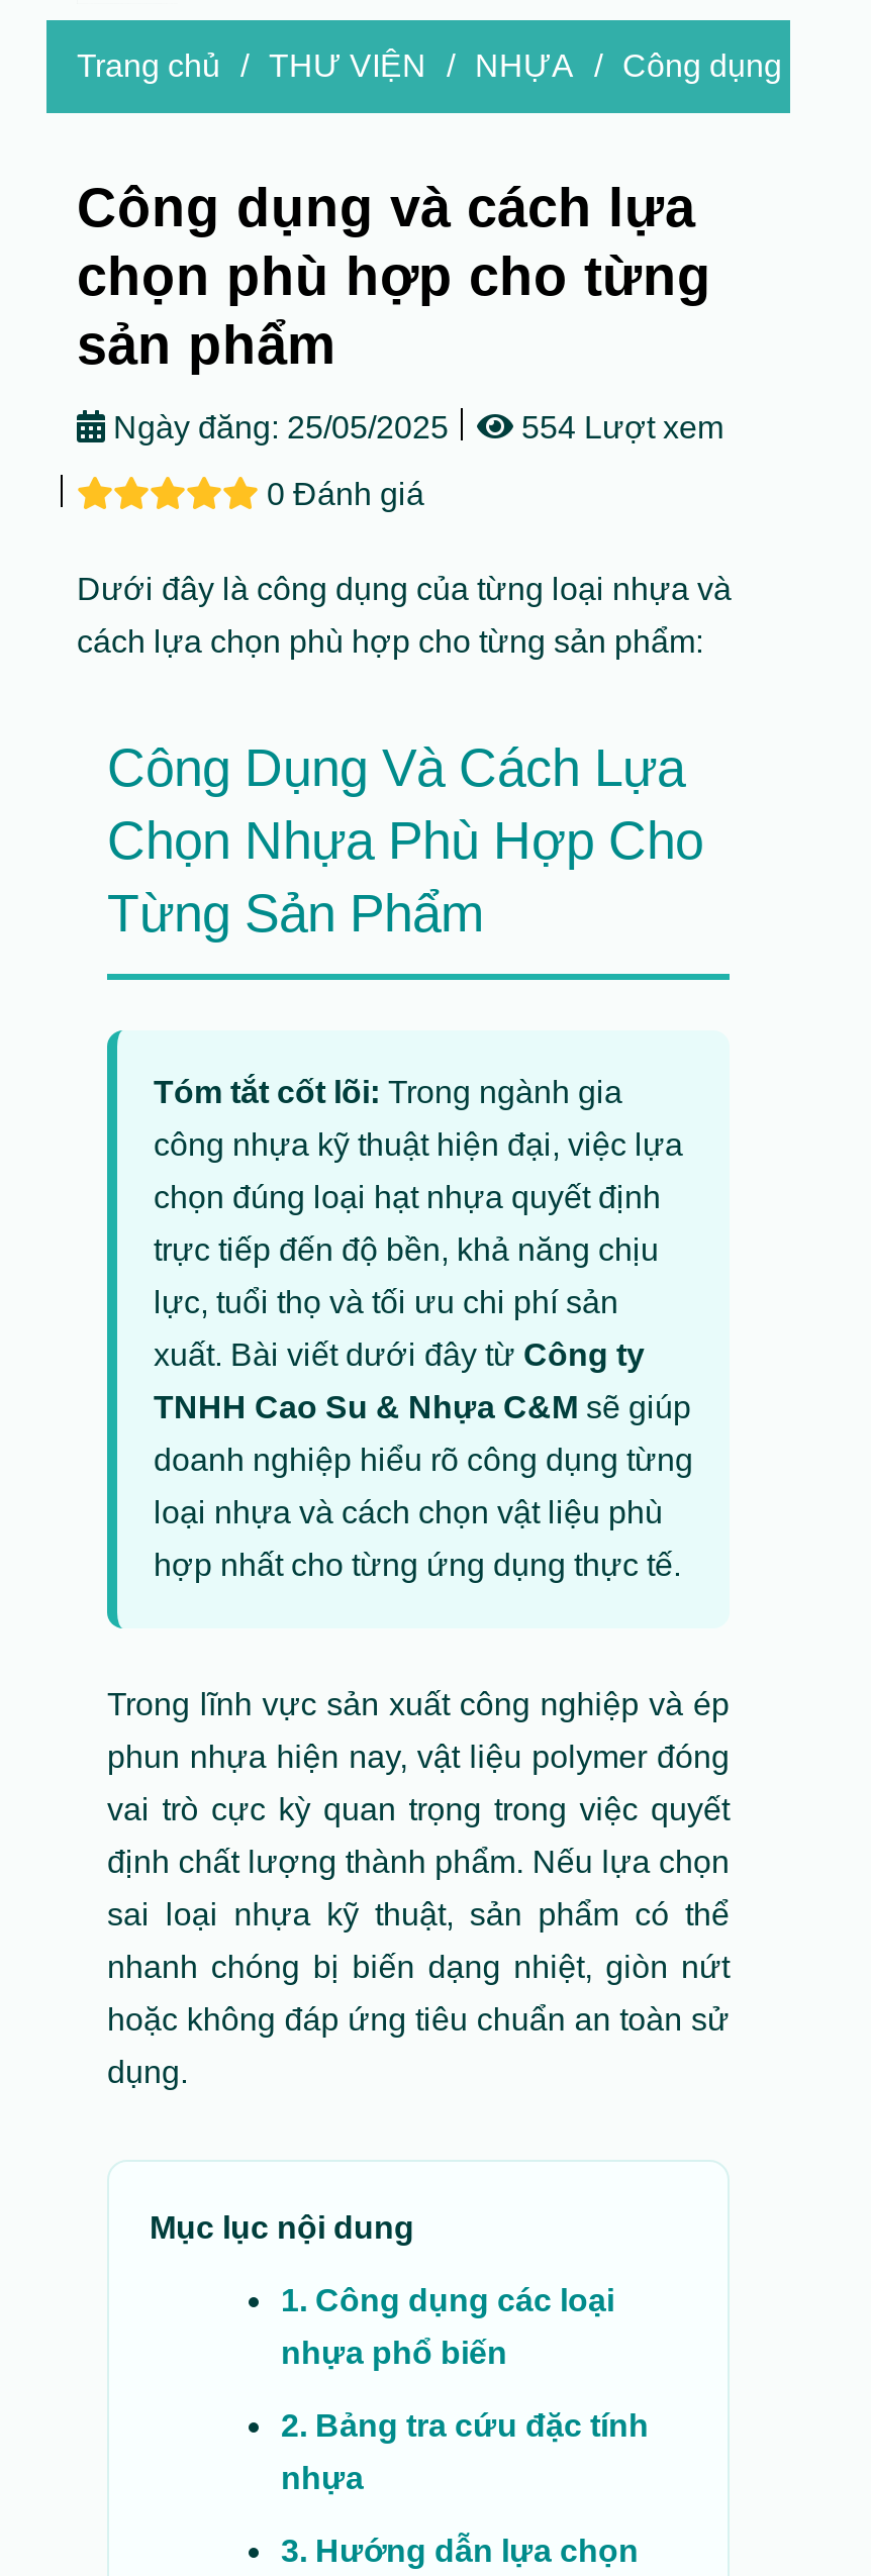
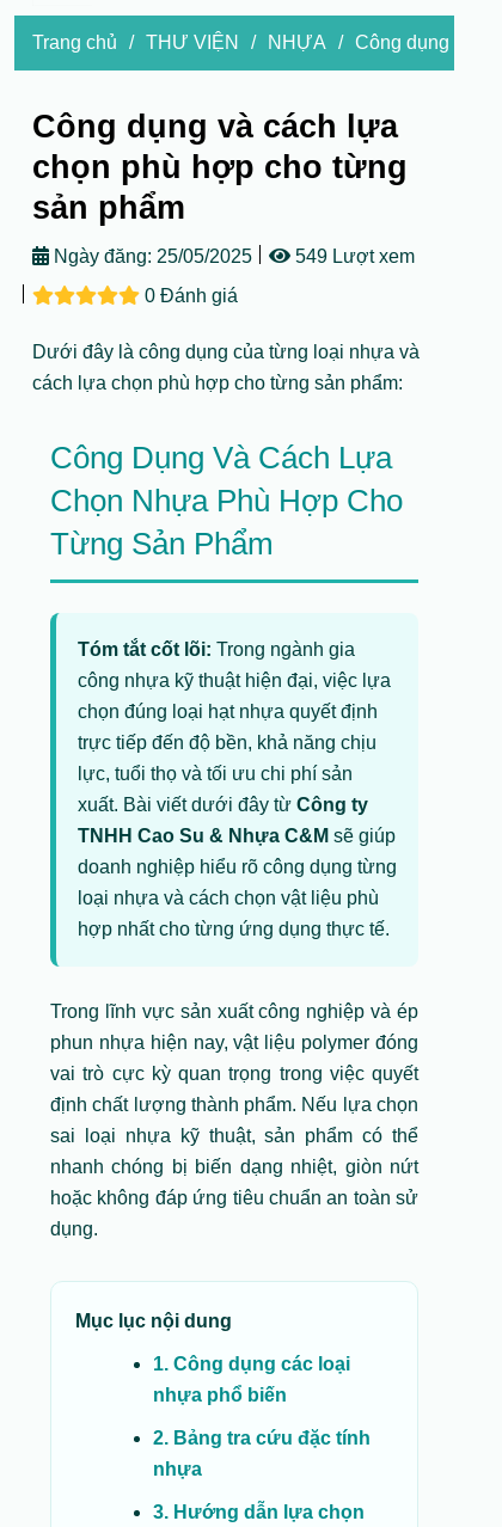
[105,409,723,443] Ngày đăng: 25/05/2025 554 Lượt xem -> [49,246,415,266] Ngày đăng: 25/05/2025 549 Lượt xem

